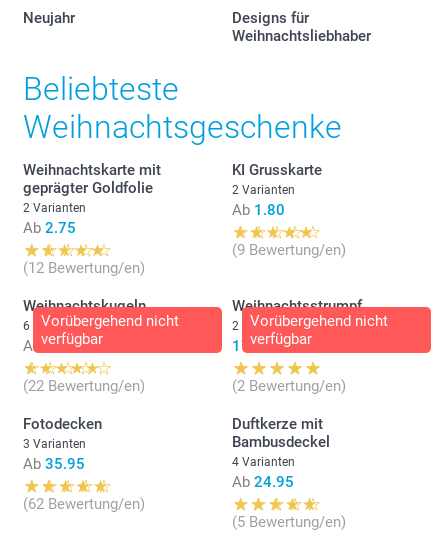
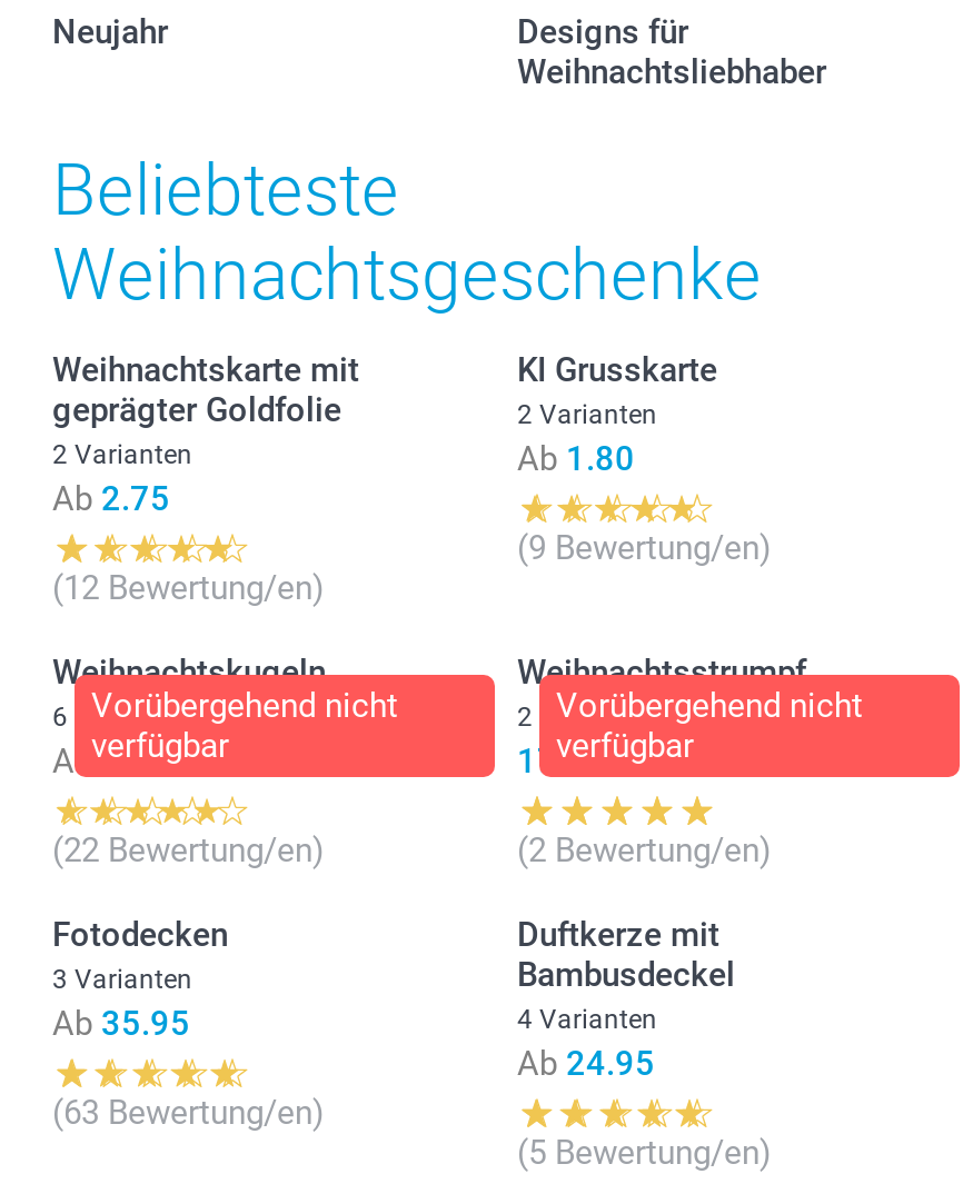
[23,495,145,513] (62 Bewertung/en) -> [52,1093,324,1133] (63 Bewertung/en)

